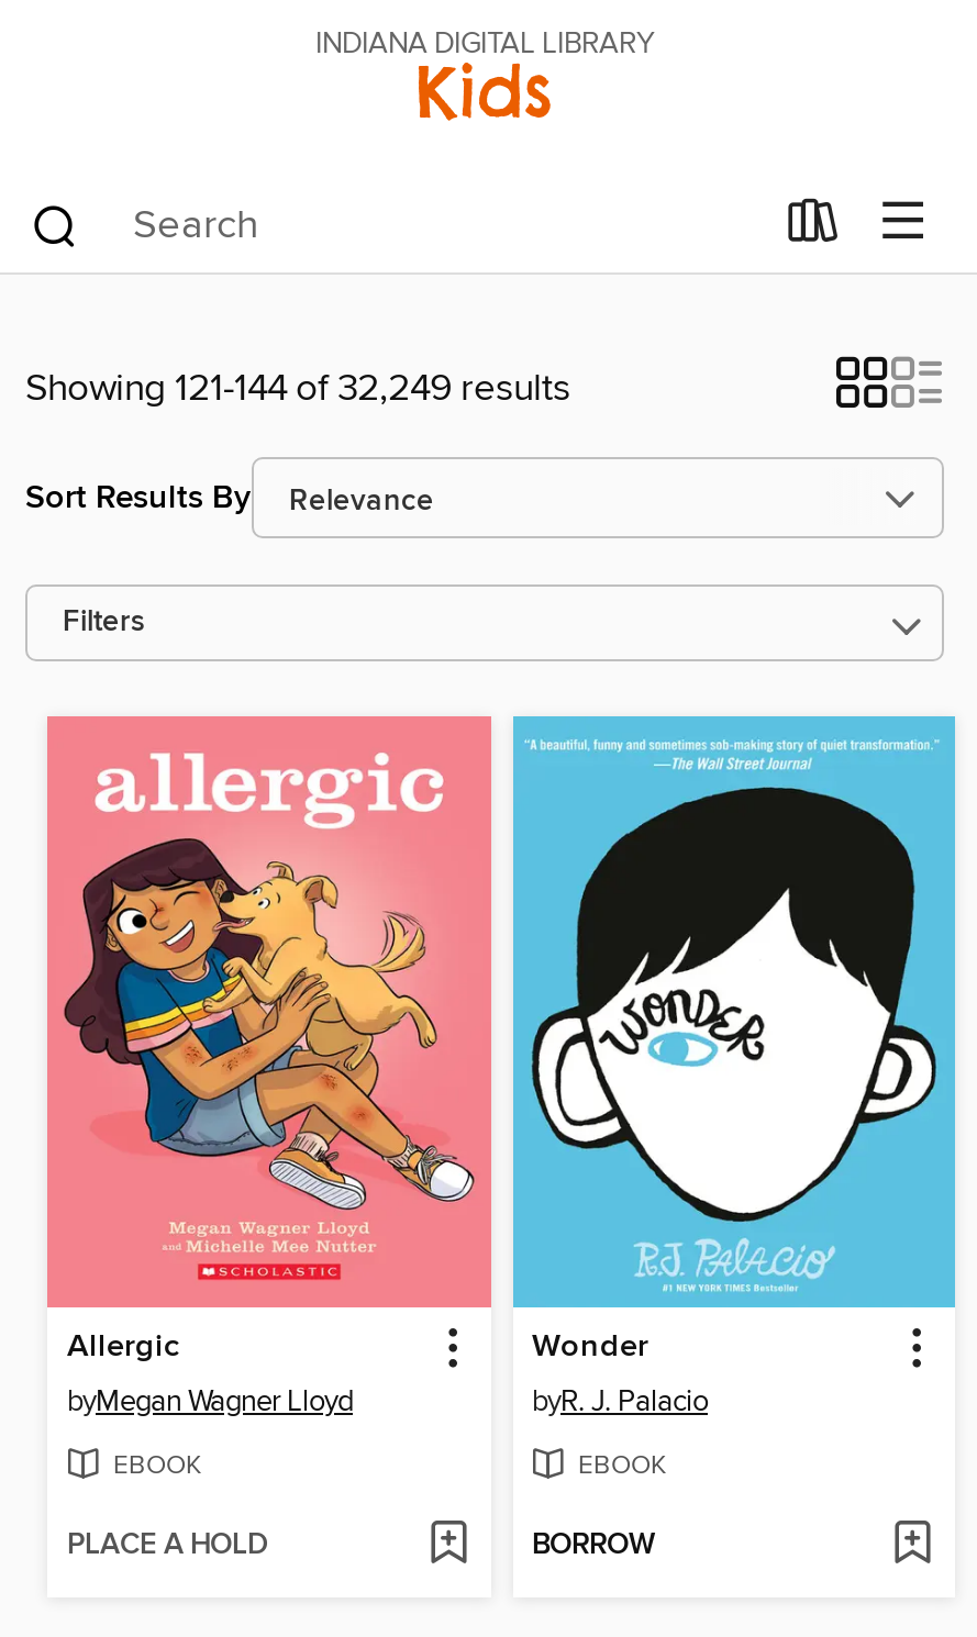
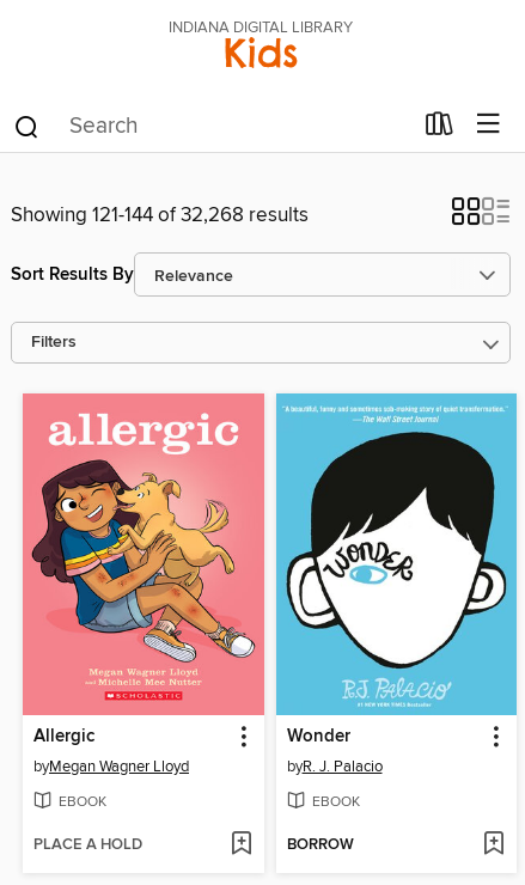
[25,365,570,413] Showing 121-144 of 32,249 results -> [11,202,309,228] Showing 121-144 of 32,268 results

